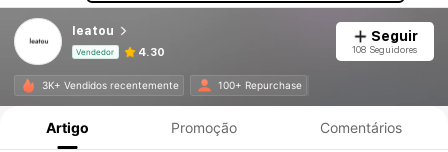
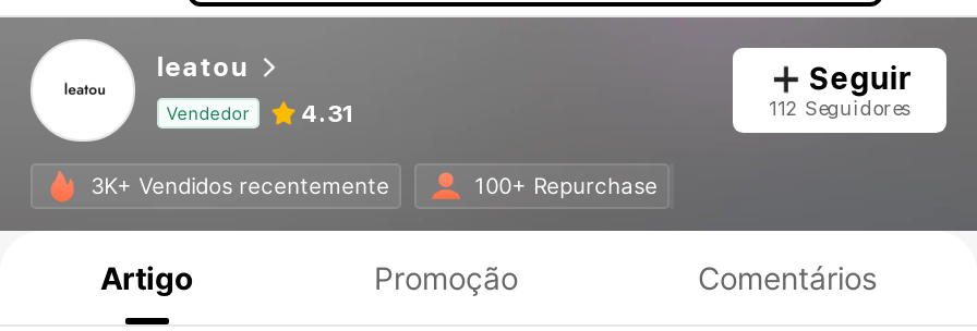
[138,46,165,59] 4.30 -> [301,101,355,129] 4.31
[352,44,417,55] 108 Seguidores -> [768,96,910,120] 112 Seguidores

